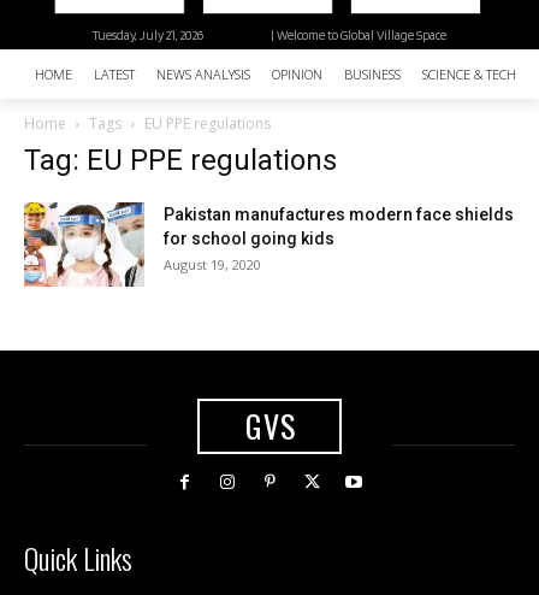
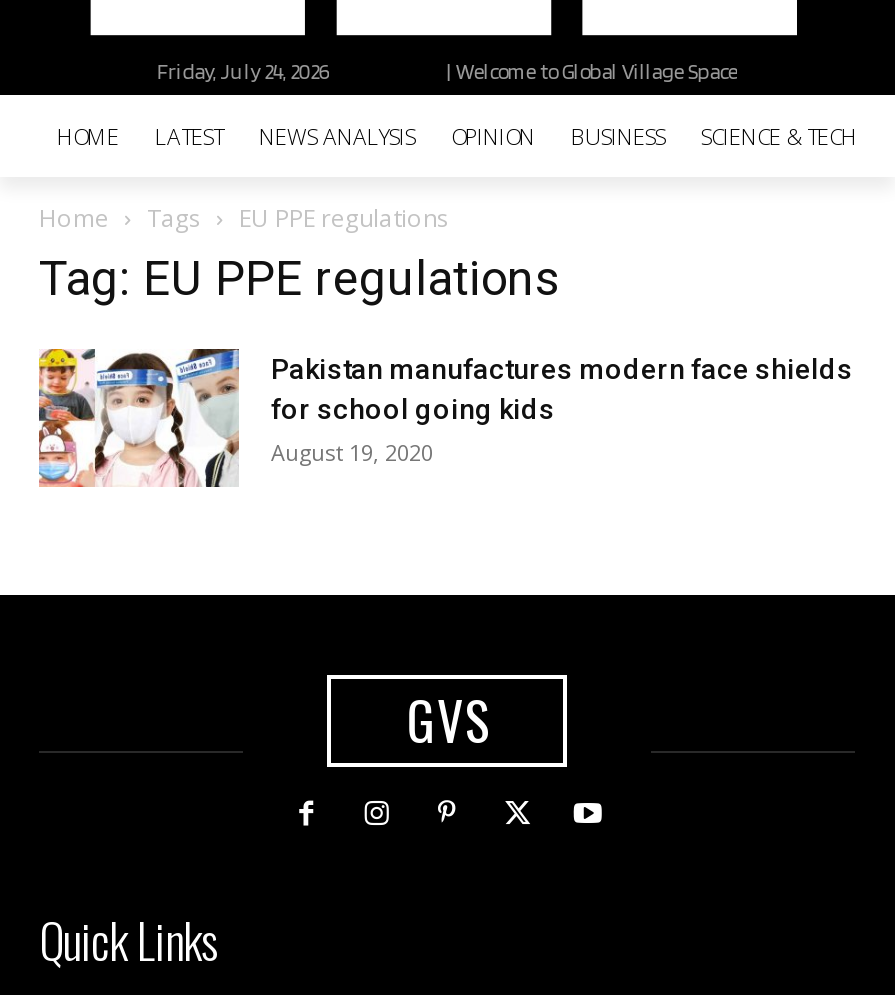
[92,27,203,44] Tuesday, July 21, 2026 -> [156,57,328,85] Friday, July 24, 2026

